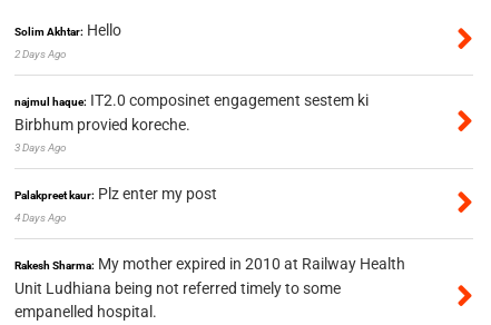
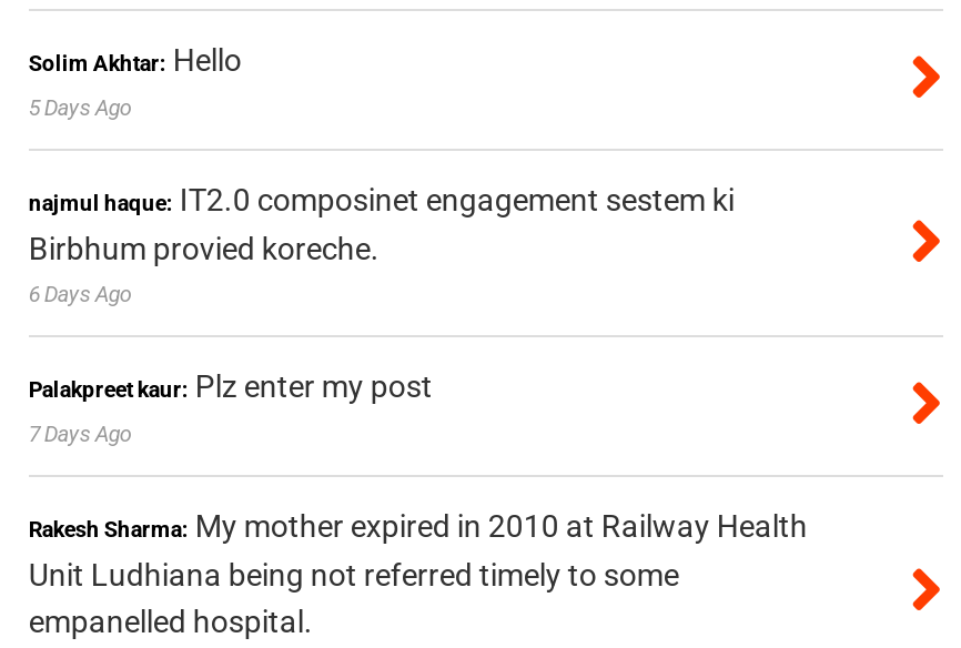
[14,47,67,60] 2 Days Ago -> [29,94,133,119] 5 Days Ago
[14,141,67,153] 3 Days Ago -> [29,281,133,305] 6 Days Ago
[14,211,67,223] 4 Days Ago -> [29,421,133,445] 7 Days Ago

